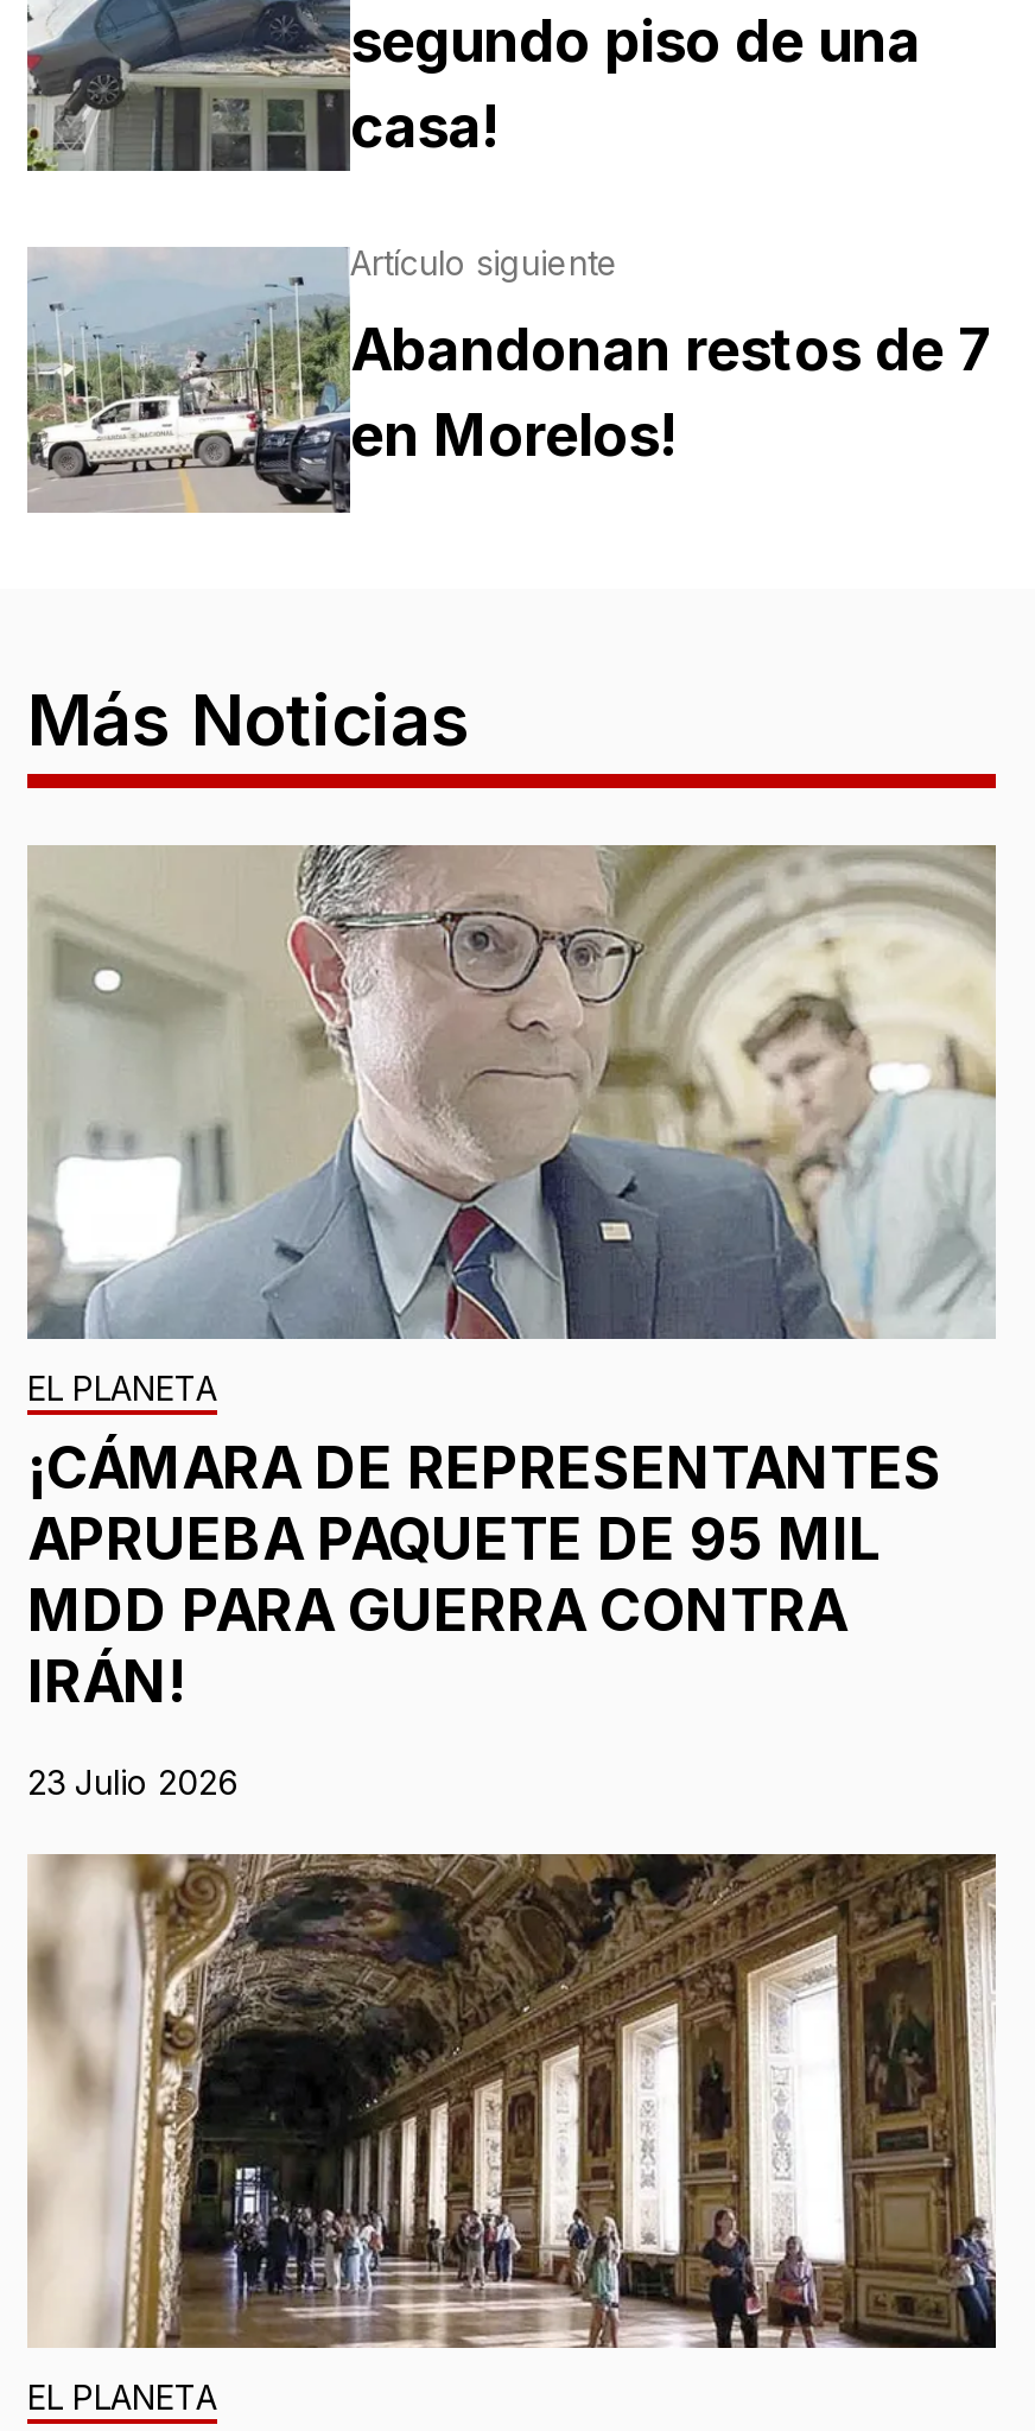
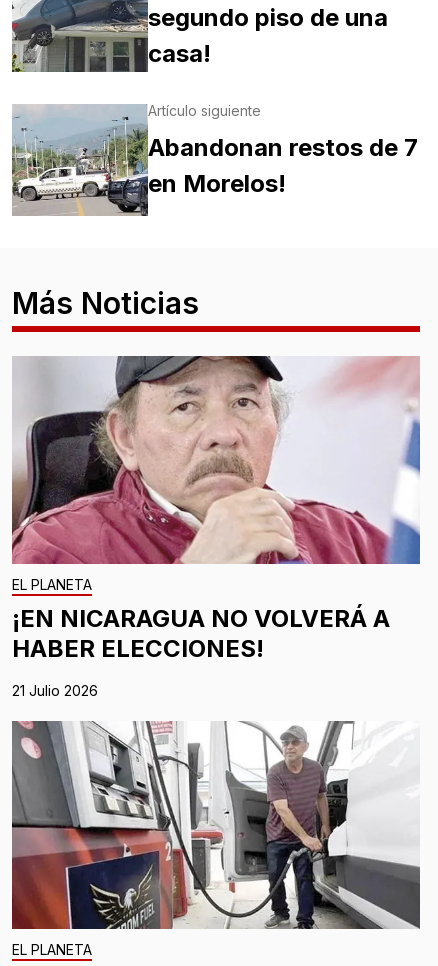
[27,843,998,1717] [image] | ¡CÁMARA DE REPRESENTANTES | APRUEBA PAQUETE DE 95 MIL | MDD PARA GUERRA CONTRA | IRÁN! -> [11,355,421,663] [image] | ¡EN NICARAGUA NO VOLVERÁ A | HABER ELECCIONES!
[27,1762,239,1802] 23 Julio 2026 -> [12,682,98,699] 21 Julio 2026
[27,1852,998,2350] [image] -> [11,721,421,930] [image]

